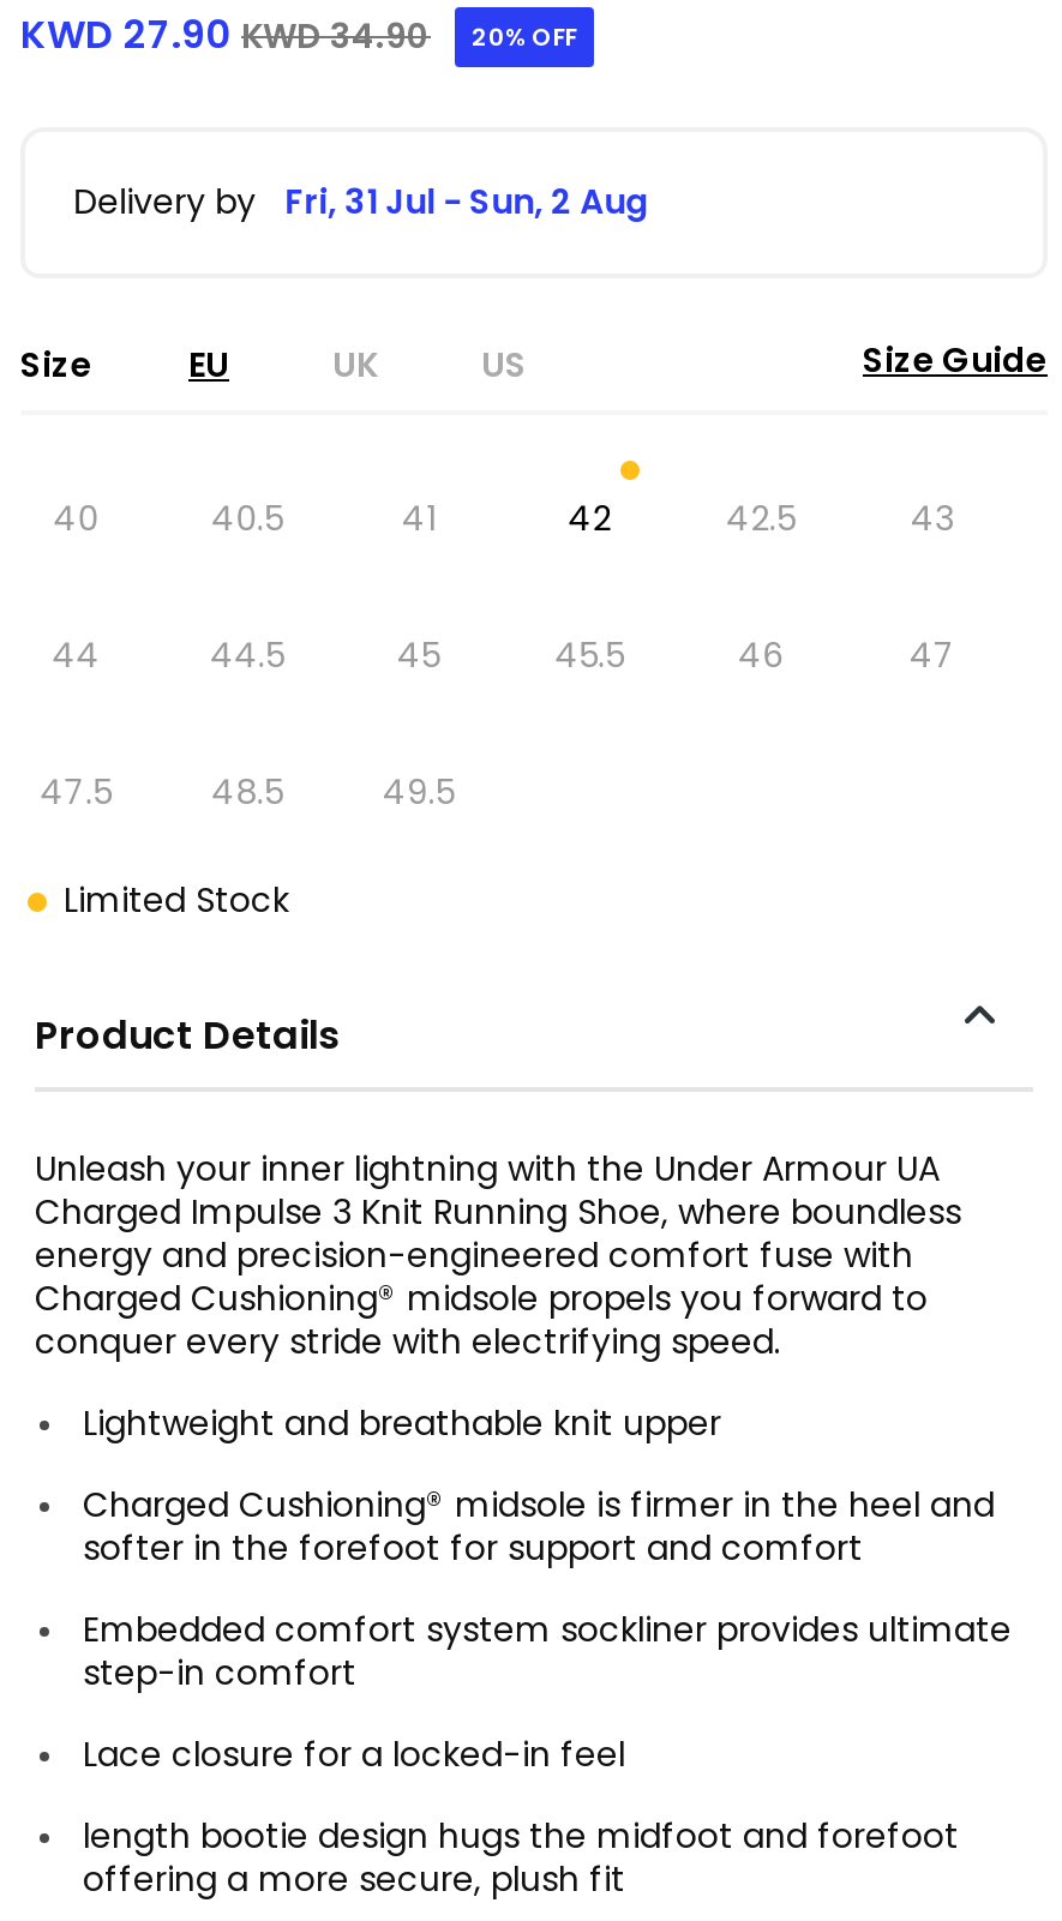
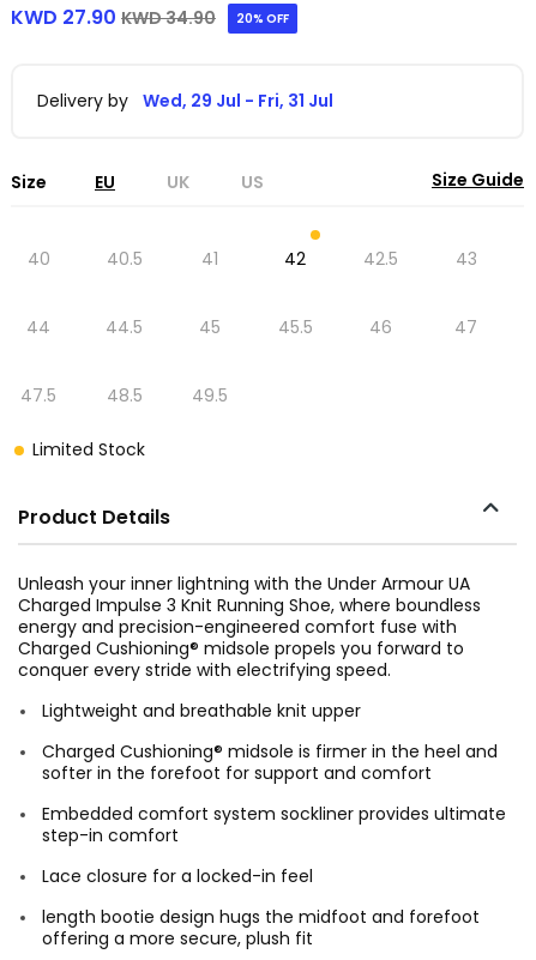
[73,178,657,226] Delivery by Fri, 31 Jul - Sun, 2 Aug -> [37,89,337,113] Delivery by Wed, 29 Jul - Fri, 31 Jul

